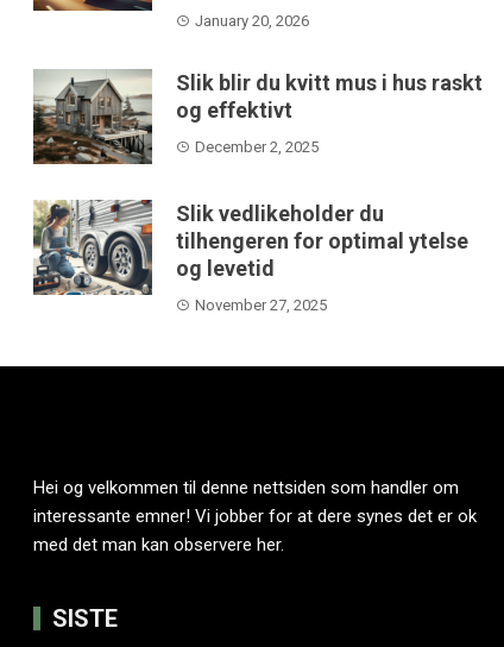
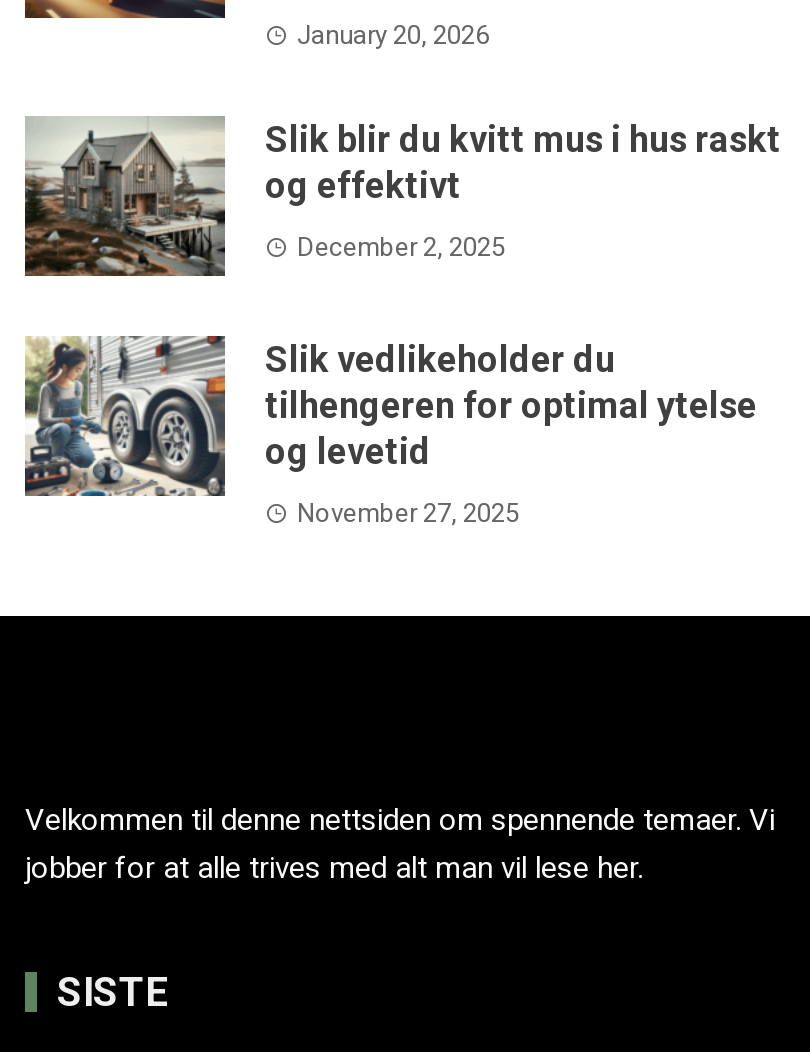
[33,477,477,556] Hei og velkommen til denne nettsiden som handler om | interessante emner! Vi jobber for at dere synes det er ok | med det man kan observere her. -> [25,803,775,887] Velkommen til denne nettsiden om spennende temaer. Vi | jobber for at alle trives med alt man vil lese her.

